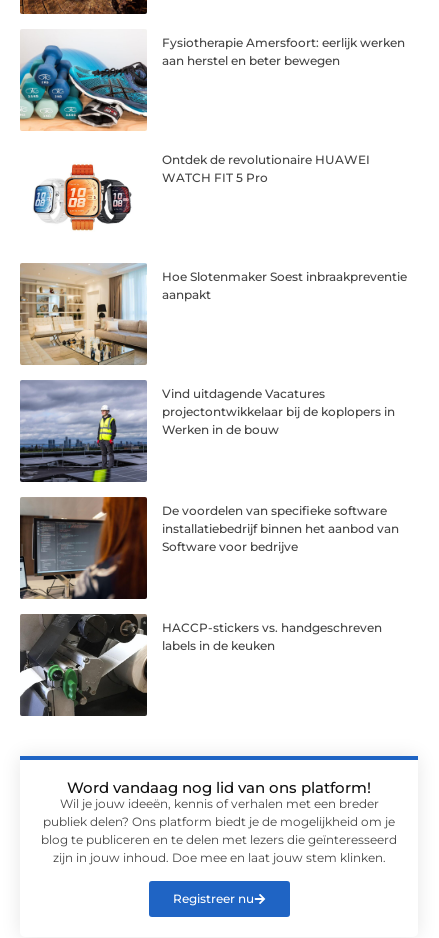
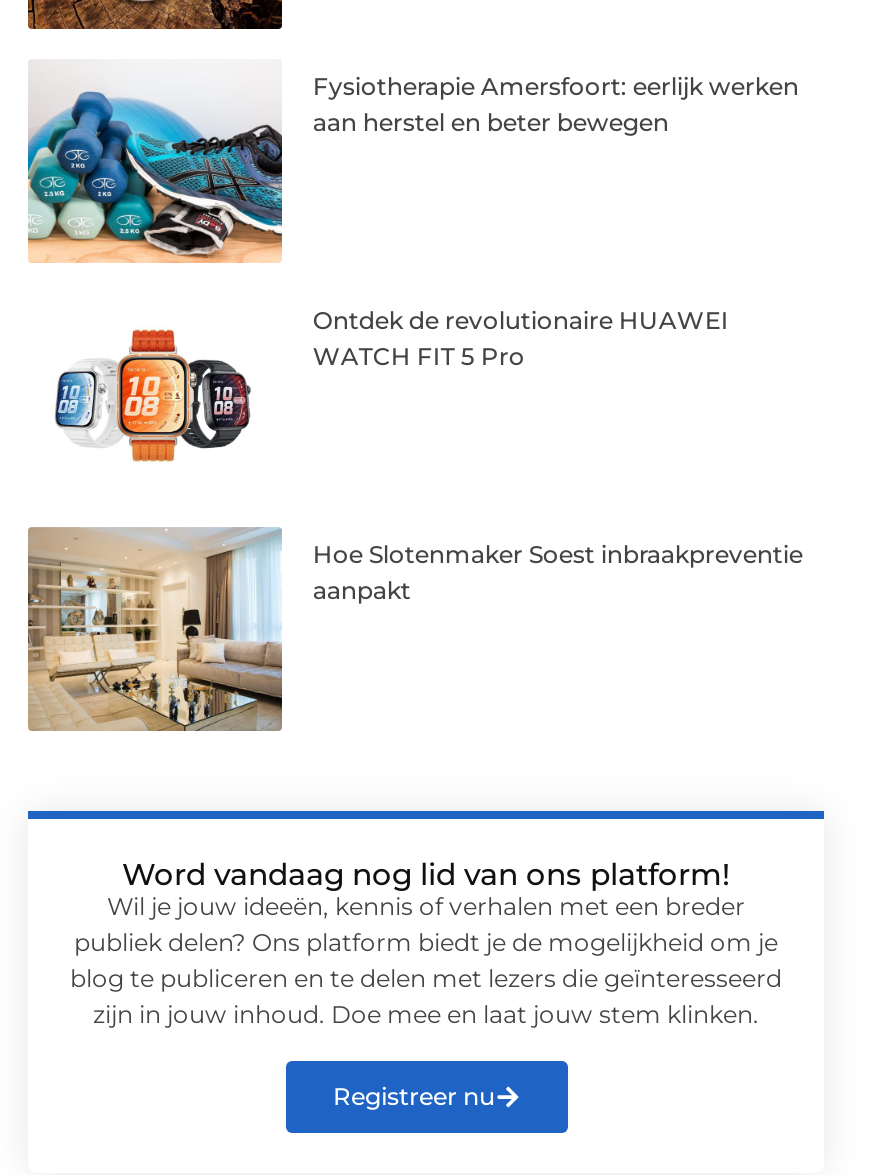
[19,379,395,483] [image] | Vind uitdagende Vacatures | projectontwikkelaar bij de koplopers in | Werken in de bouw -> none
[19,496,399,600] [image] | De voordelen van specifieke software | installatiebedrijf binnen het aanbod van | Software voor bedrijve -> none
[19,613,382,717] [image] | HACCP-stickers vs. handgeschreven | labels in de keuken -> none

